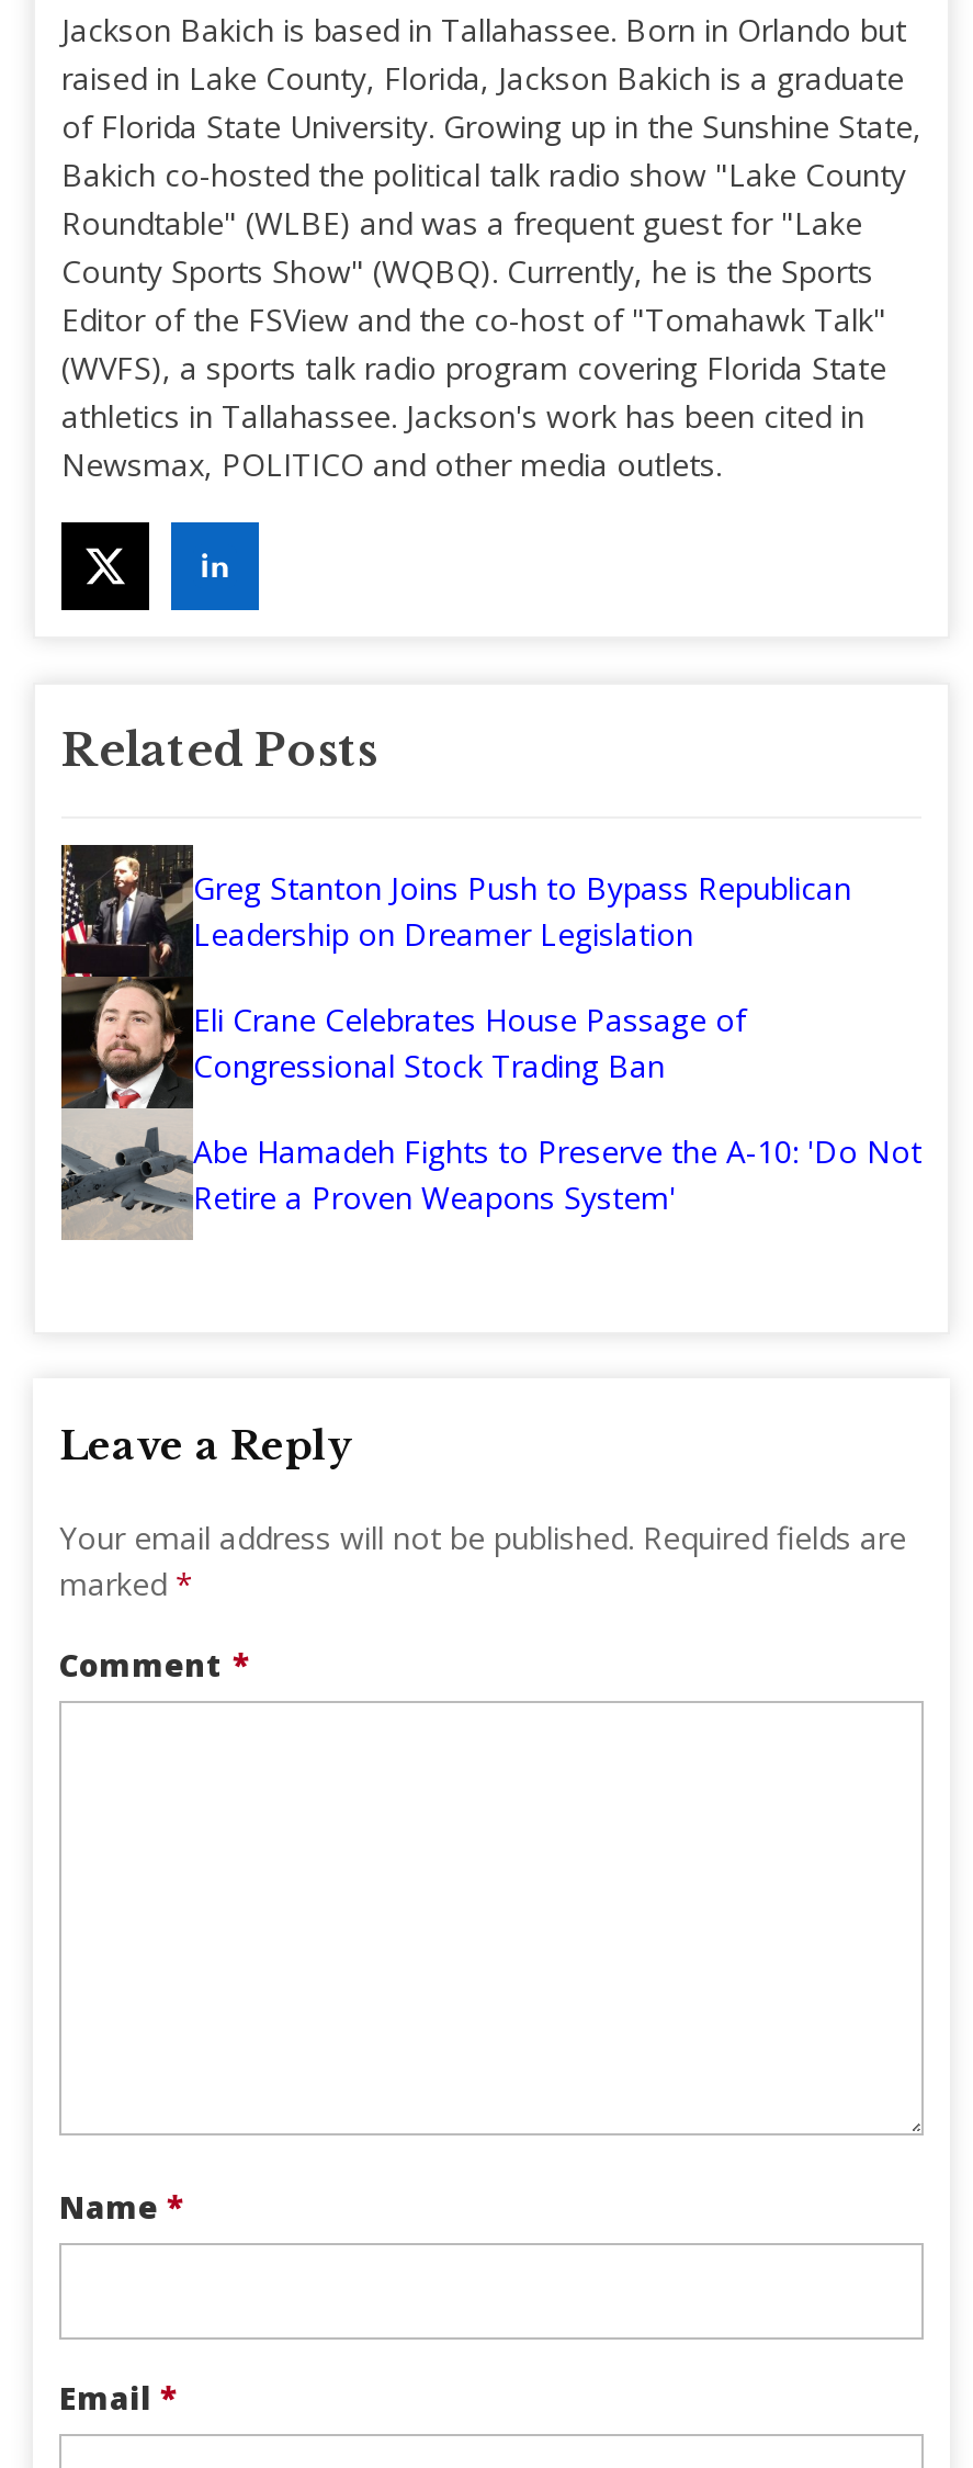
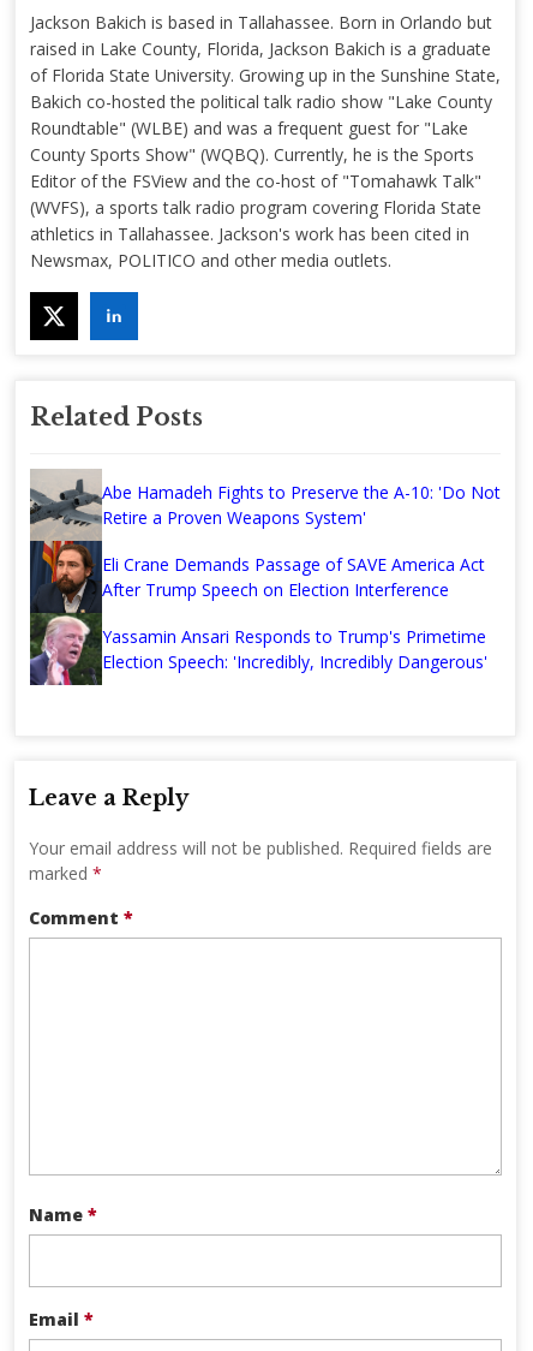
[59,843,193,1111] [image] -> [29,540,102,686] [image]
[193,867,851,1087] Greg Stanton Joins Push to Bypass Republican | Leadership on Dreamer Legislation | Eli Crane Celebrates House Passage of | Congressional Stock Trading Ban -> none
moved [193,1131,921,1219] -> [102,481,501,529]: Abe Hamadeh Fights to Preserve the A-10: 'Do Not | Retire a Proven Weapons System'
none -> [102,553,487,673] Eli Crane Demands Passage of SAVE America Act | After Trump Speech on Election Interference | Yassamin Ansari Responds to Trump's Primetime | Election Speech: 'Incredibly, Incredibly Dangerous'

